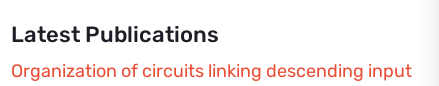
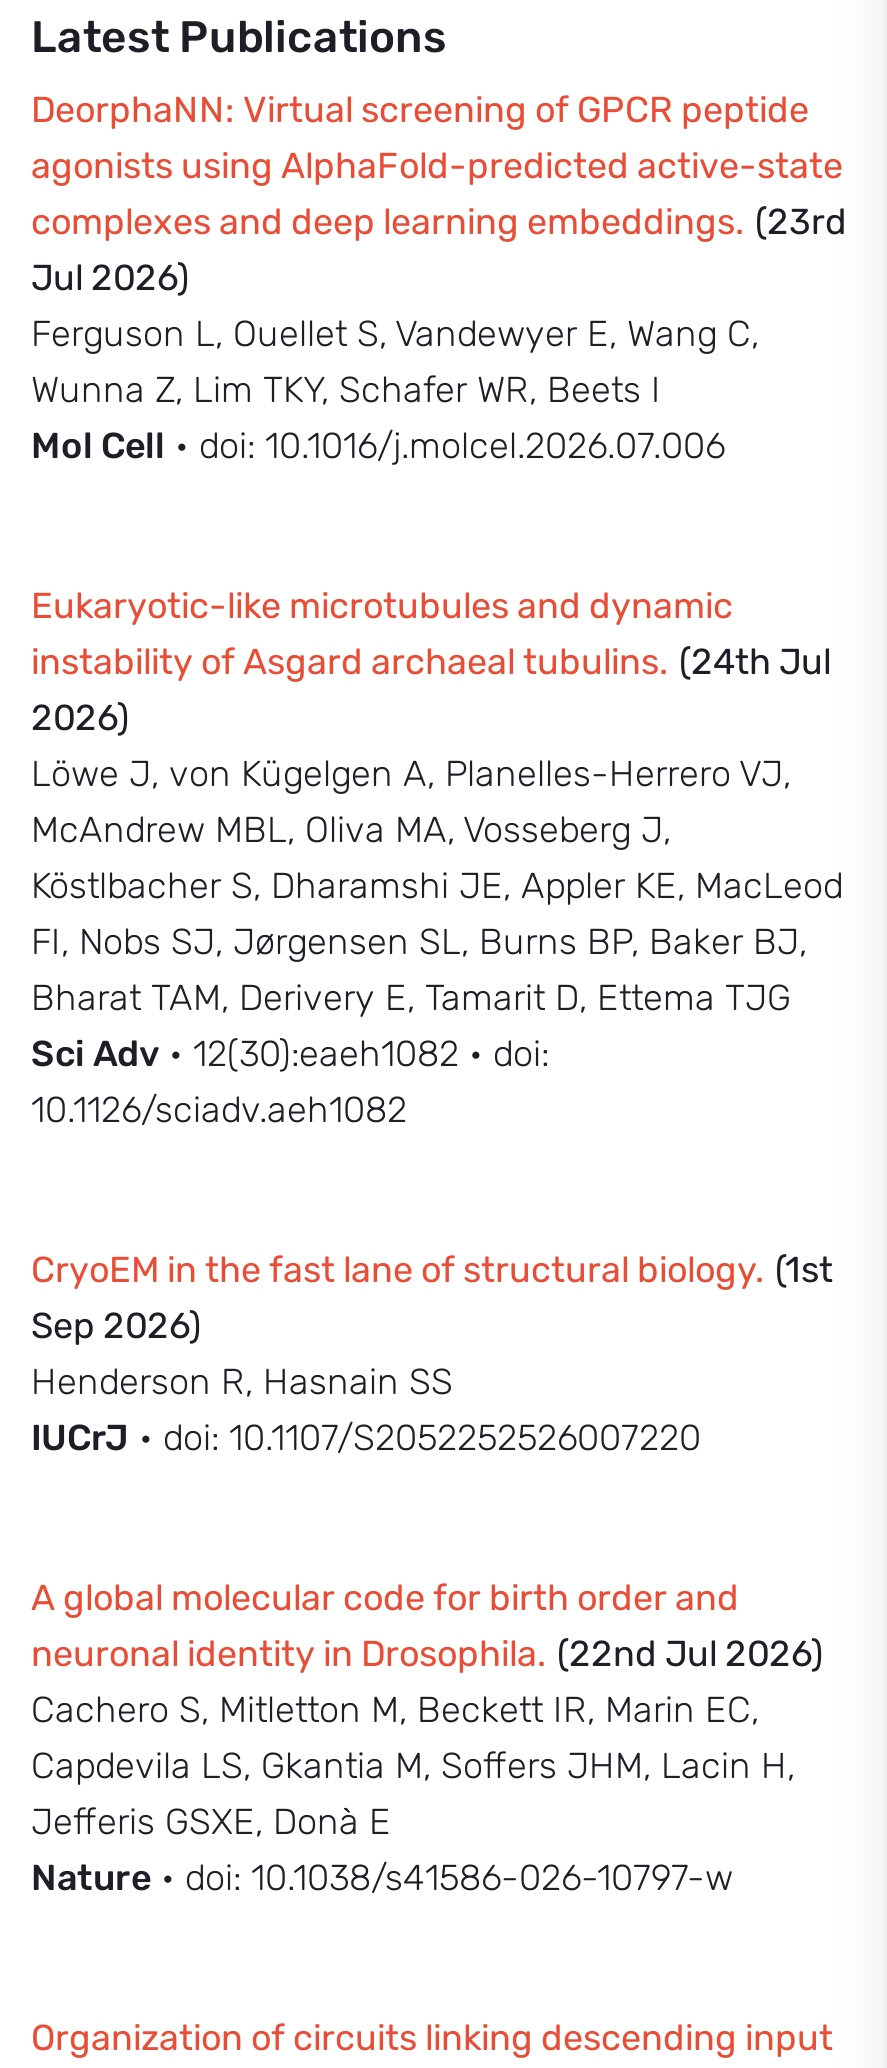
none -> [31,89,847,469] DeorphaNN: Virtual screening of GPCR peptide | agonists using AlphaFold-predicted active-state | complexes and deep learning embeddings. (23rd | Jul 2026) | Ferguson L, Ouellet S, Vandewyer E, Wang C, | Wunna Z, Lim TKY, Schafer WR, Beets I | Mol Cell • doi: 10.1016/j.molcel.2026.07.006
none -> [31,585,843,1133] Eukaryotic-like microtubules and dynamic | instability of Asgard archaeal tubulins. (24th Jul | 2026) | Löwe J, von Kügelgen A, Planelles-Herrero VJ, | McAndrew MBL, Oliva MA, Vosseberg J, | Köstlbacher S, Dharamshi JE, Appler KE, MacLeod | FI, Nobs SJ, Jørgensen SL, Burns BP, Baker BJ, | Bharat TAM, Derivery E, Tamarit D, Ettema TJG | Sci Adv • 12(30):eaeh1082 • doi: | 10.1126/sciadv.aeh1082
none -> [31,1249,833,1461] CryoEM in the fast lane of structural biology. (1st | Sep 2026) | Henderson R, Hasnain SS | IUCrJ • doi: 10.1107/S2052252526007220
none -> [31,1577,823,1901] A global molecular code for birth order and | neuronal identity in Drosophila. (22nd Jul 2026) | Cachero S, Mitletton M, Beckett IR, Marin EC, | Capdevila LS, Gkantia M, Soffers JHM, Lacin H, | Jefferis GSXE, Donà E | Nature • doi: 10.1038/s41586-026-10797-w

